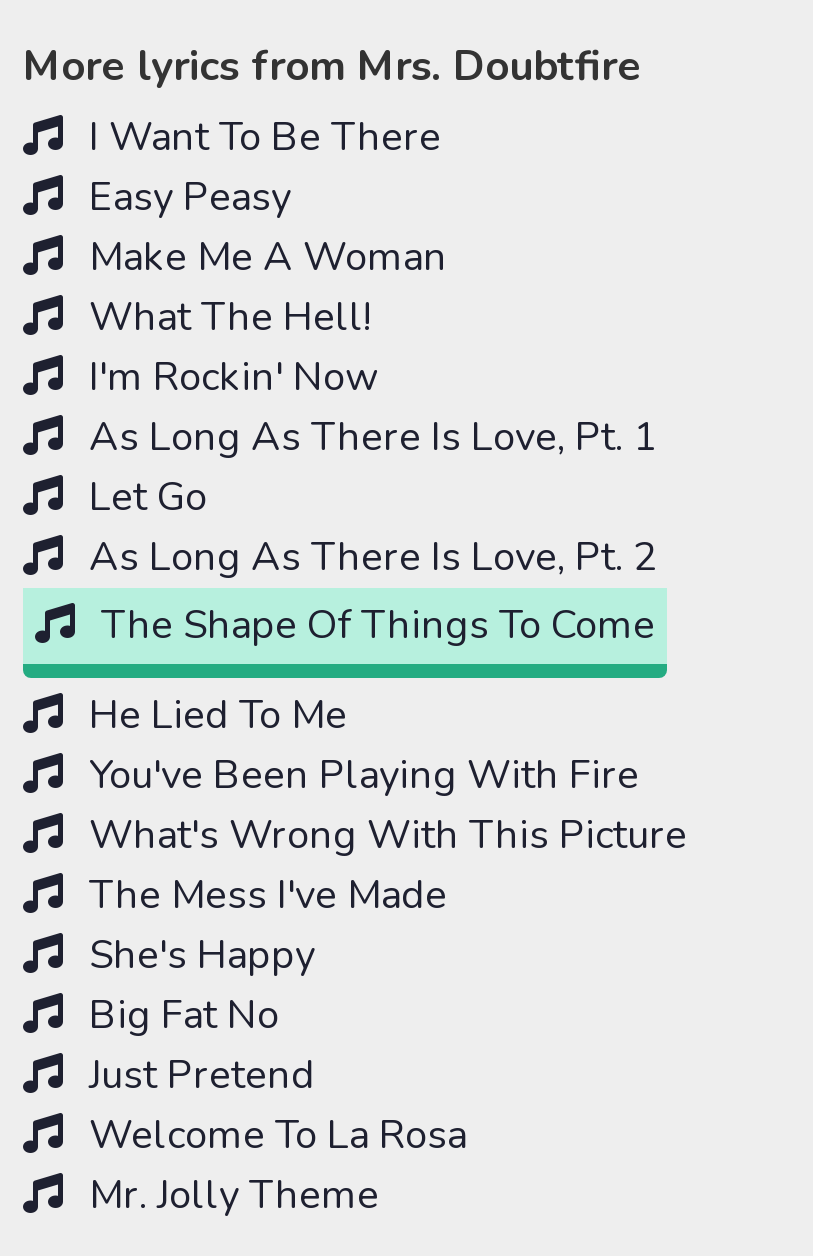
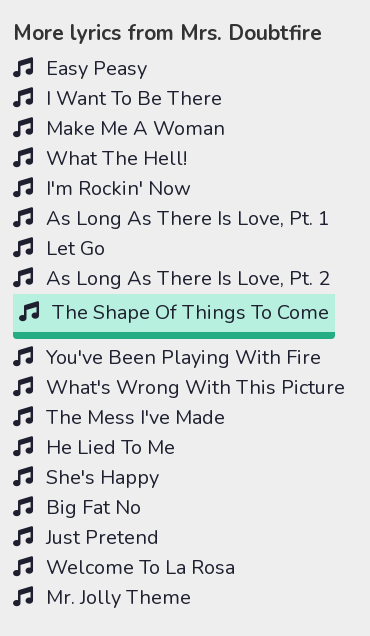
moved [79,111,441,165] -> [41,85,222,112]: I Want To Be There
moved [79,171,291,225] -> [41,55,147,82]: Easy Peasy
moved [79,689,347,743] -> [41,434,175,461]: He Lied To Me
moved [79,749,687,923] -> [41,344,345,431]: You've Been Playing With Fire | What's Wrong With This Picture | The Mess I've Made

